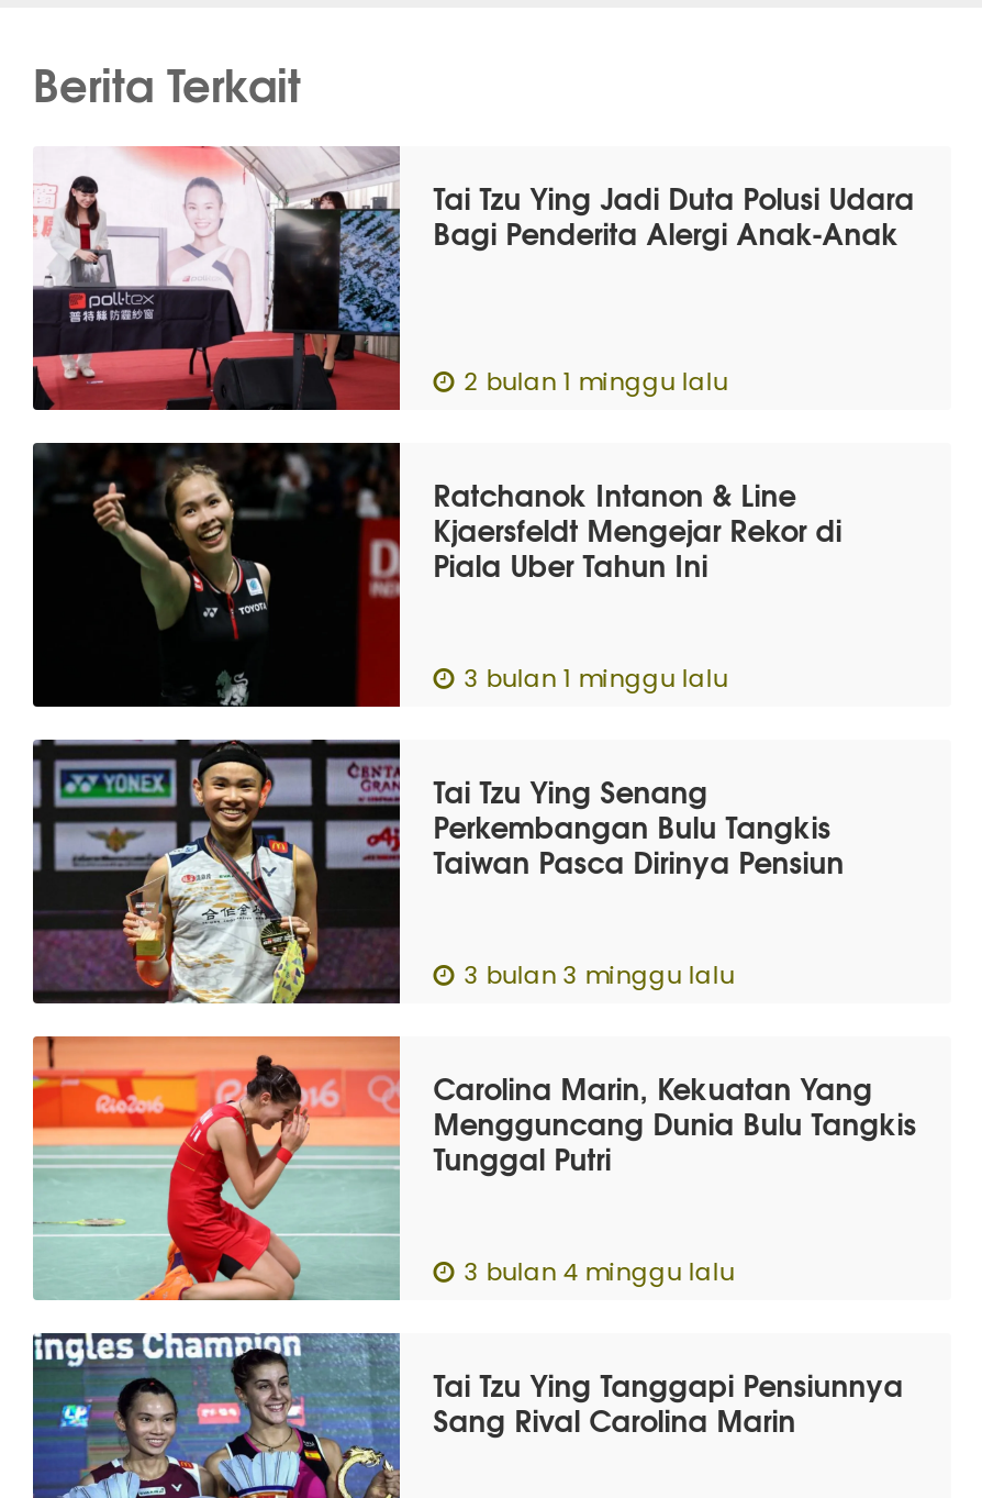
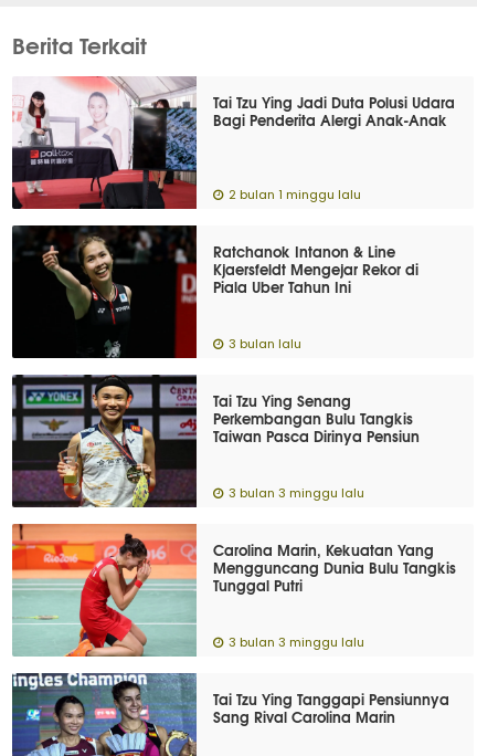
[464,667,728,691] 3 bulan 1 minggu lalu -> [229,338,302,350] 3 bulan lalu
[464,1261,734,1285] 3 bulan 4 minggu lalu -> [229,637,365,649] 3 bulan 3 minggu lalu

